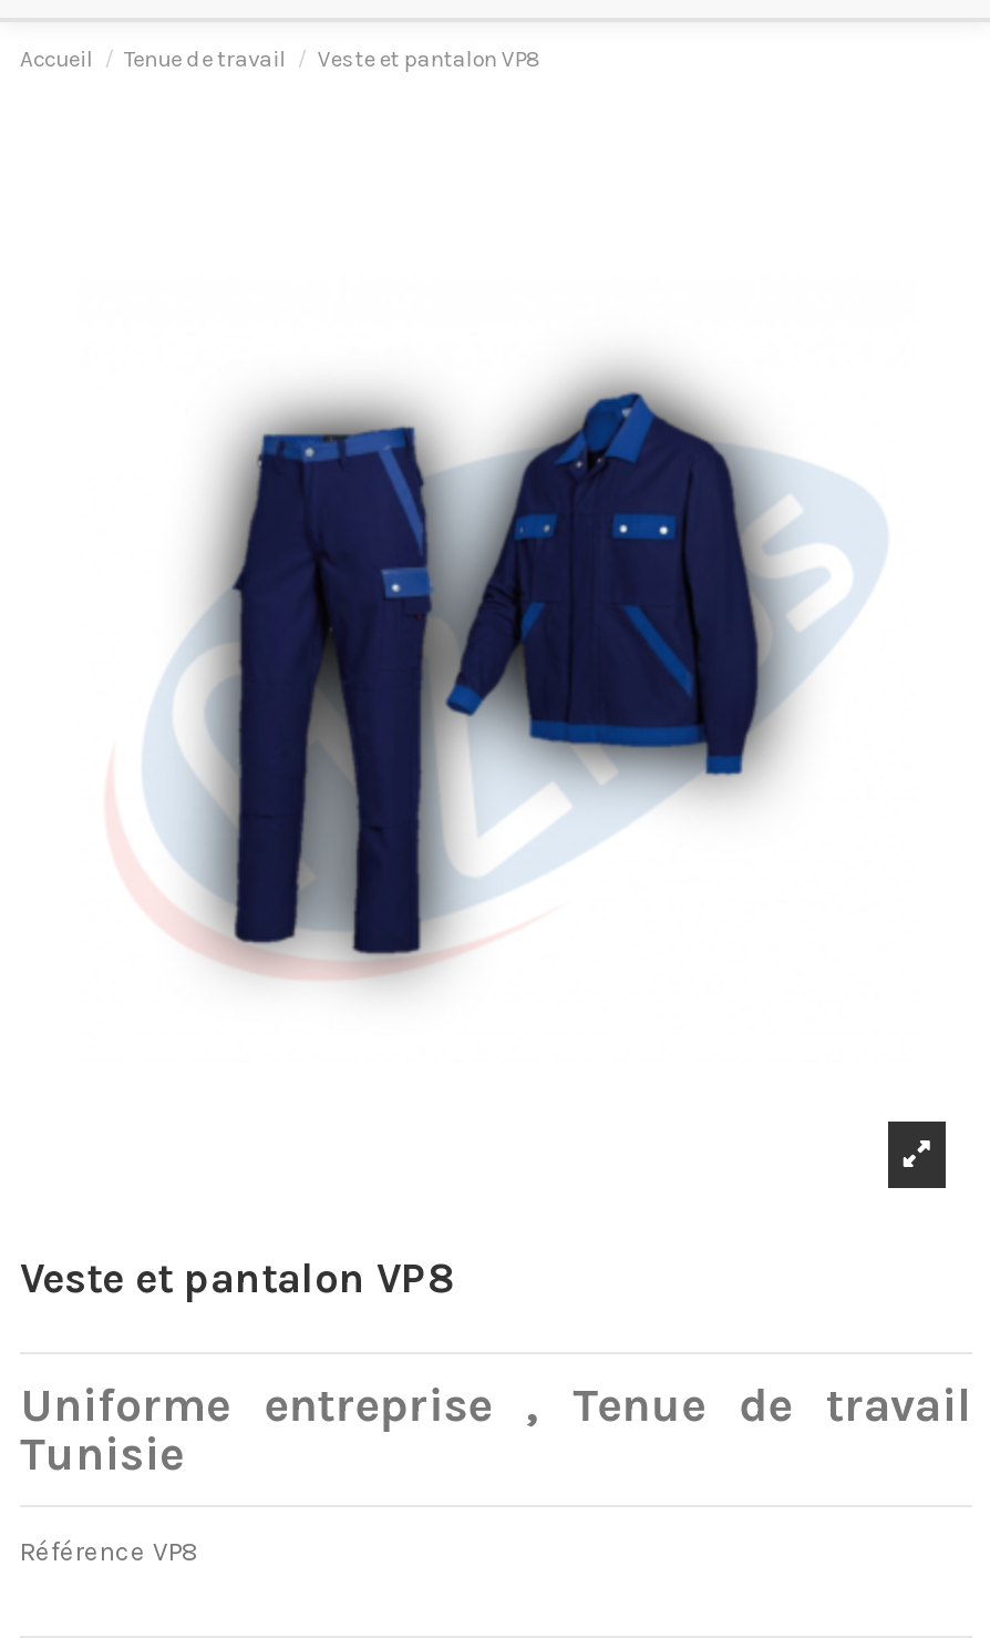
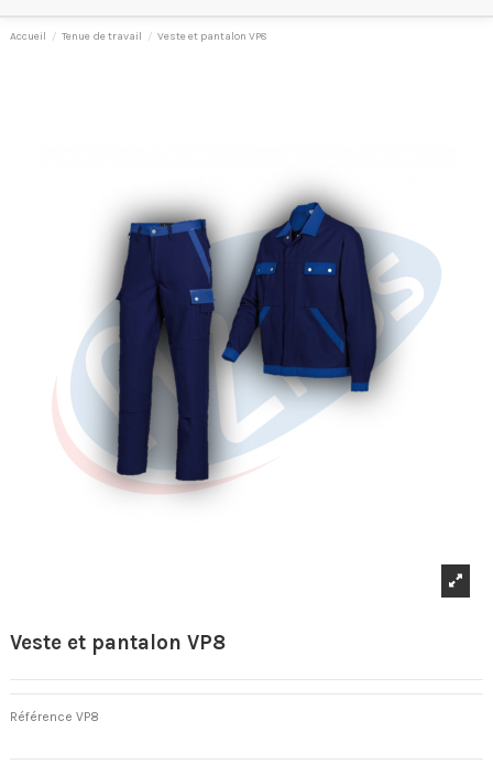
[20,1376,972,1481] Uniforme entreprise , Tenue de travail | Tunisie -> none

